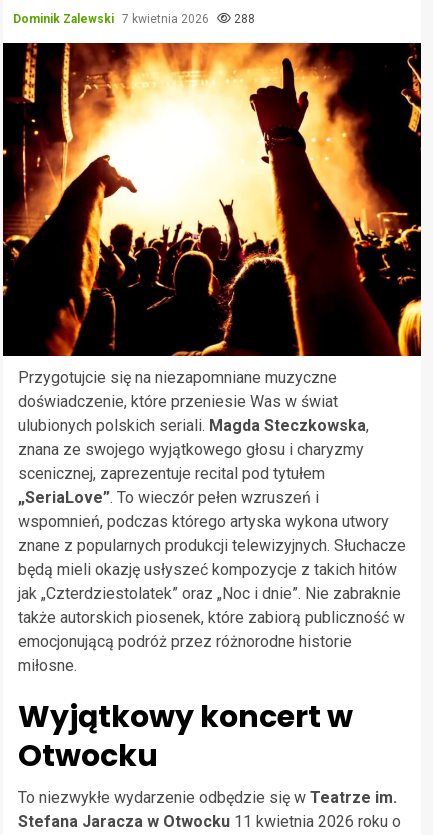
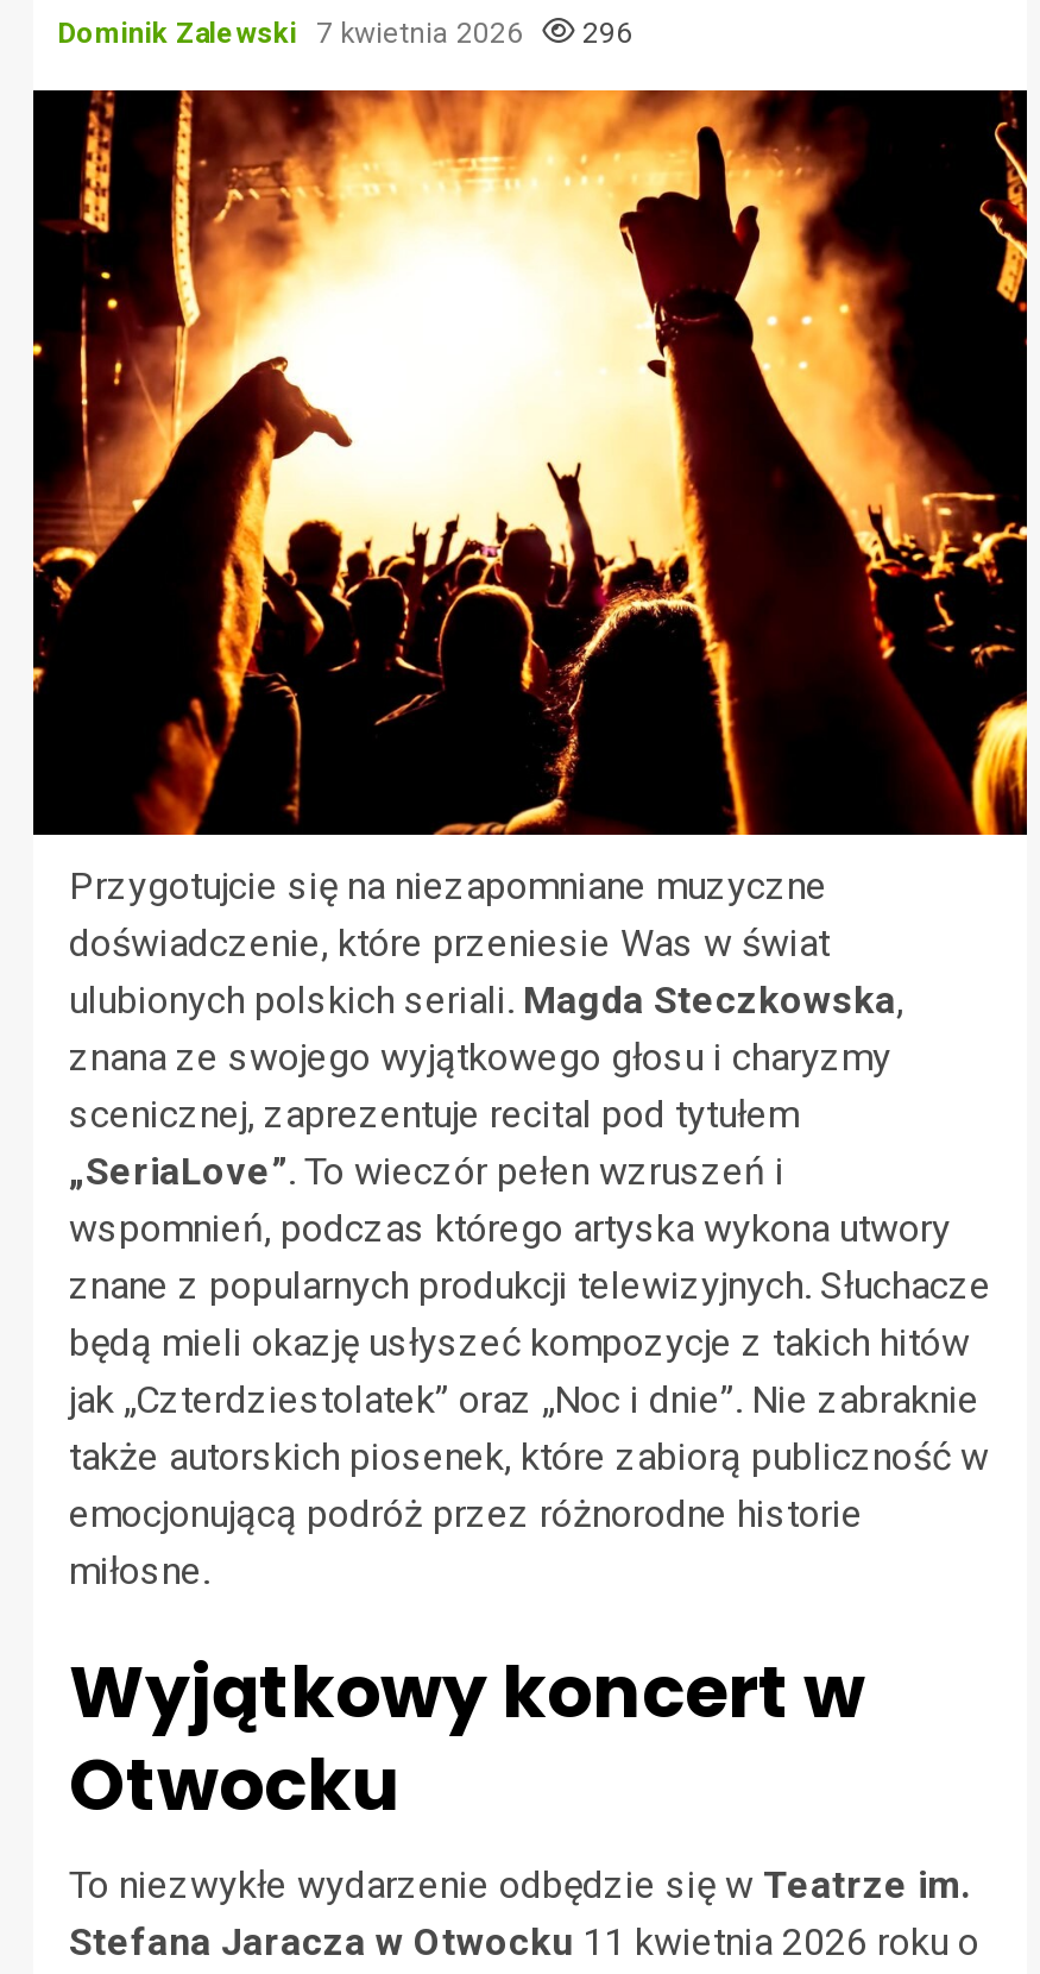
[13,12,255,26] Dominik Zalewski 7 kwietnia 2026 288 -> [57,17,632,50] Dominik Zalewski 7 kwietnia 2026 296

